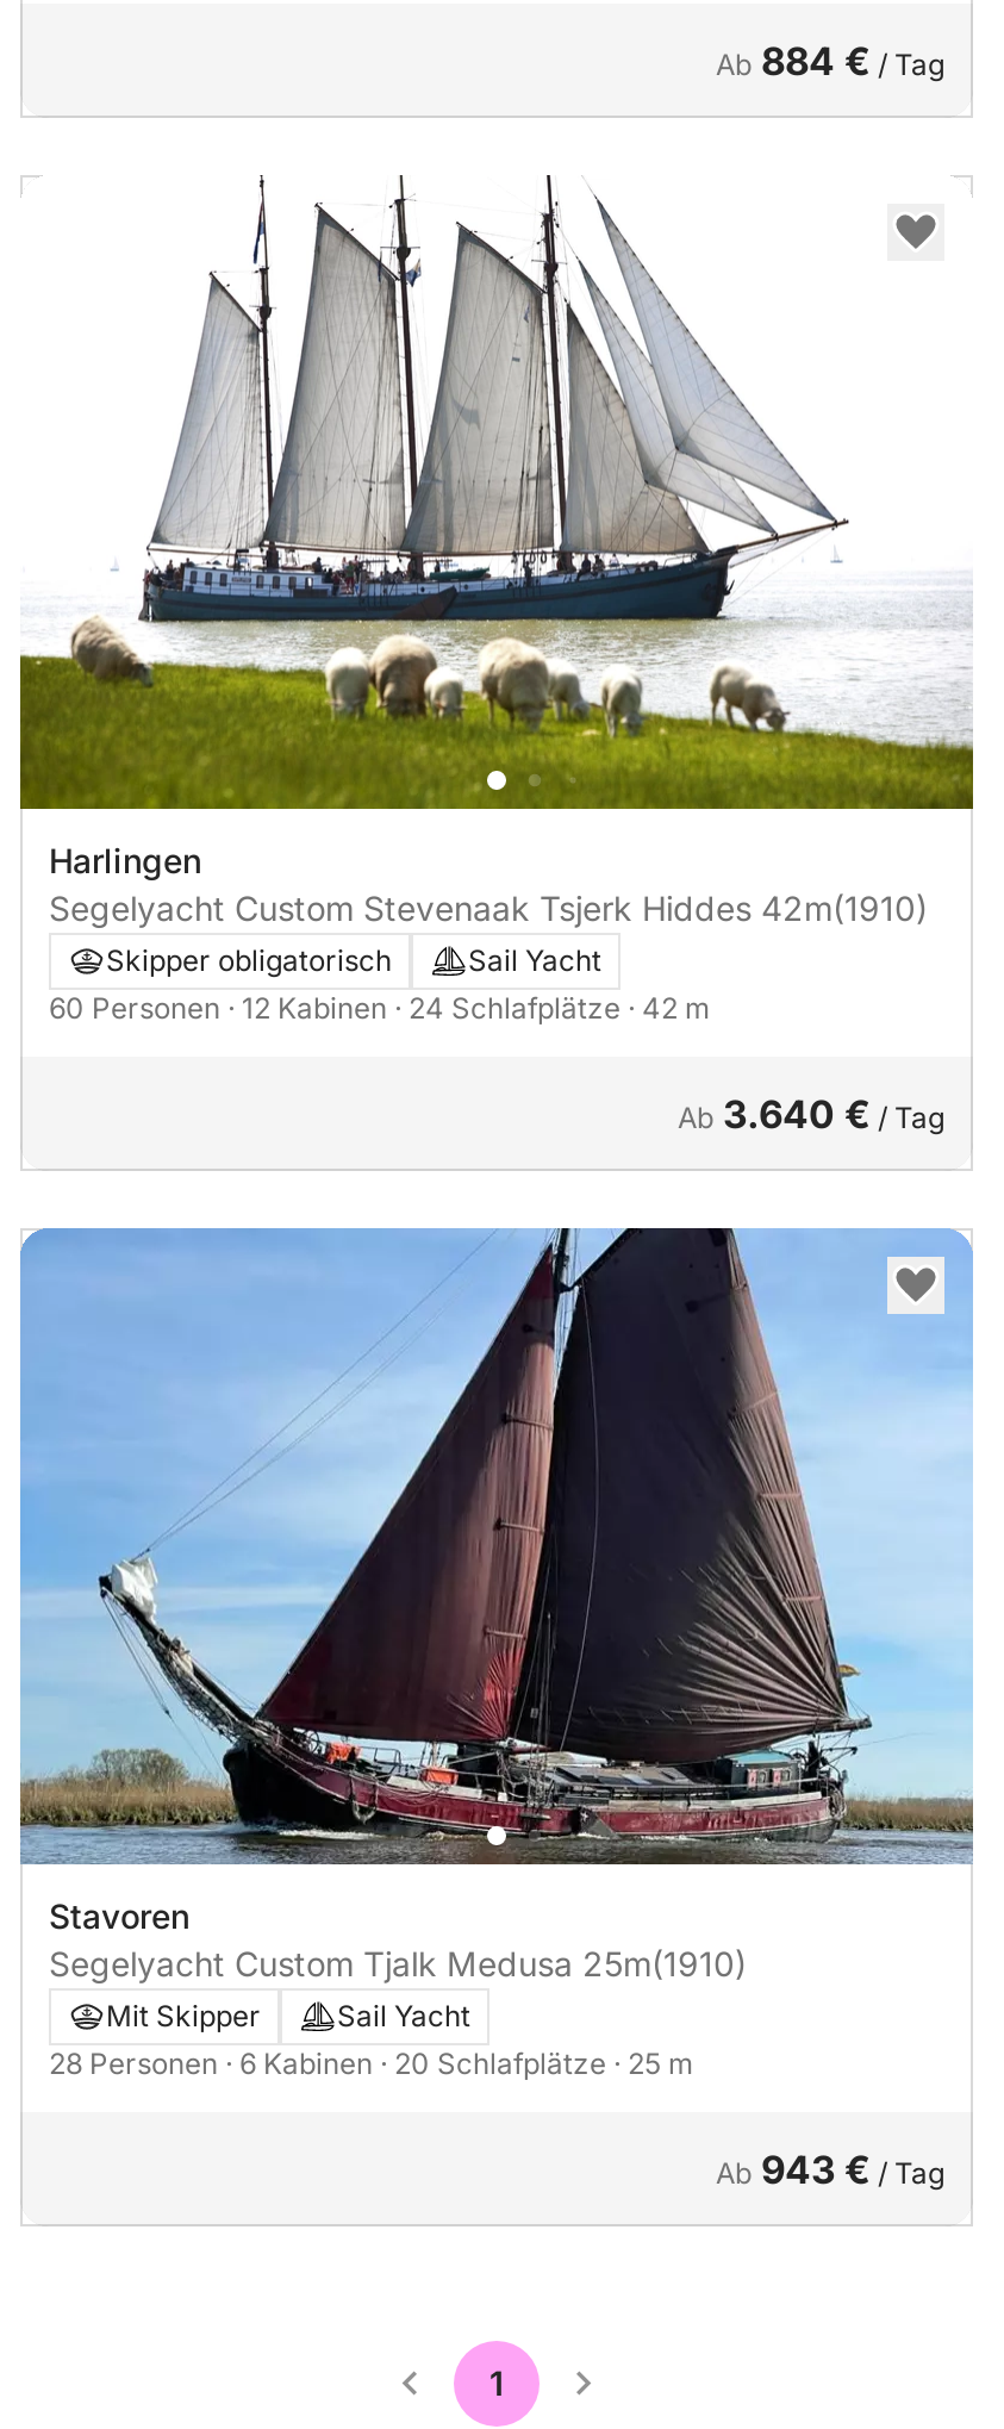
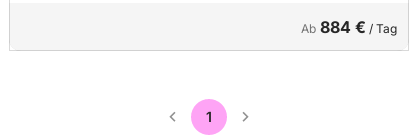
[18,173,975,1138] [image] | Harlingen | Segelyacht Custom Stevenaak Tsjerk Hiddes 42m(1910) | Skipper obligatorisch | Sail Yacht | 60 Personen · 12 Kabinen · 24 Schlafplätze · 42 m | Ab 3.640 €/ Tag -> none
[18,1226,975,2192] [image] | Stavoren | Segelyacht Custom Tjalk Medusa 25m(1910) | Mit Skipper | Sail Yacht | 28 Personen · 6 Kabinen · 20 Schlafplätze · 25 m | Ab 943 €/ Tag -> none

